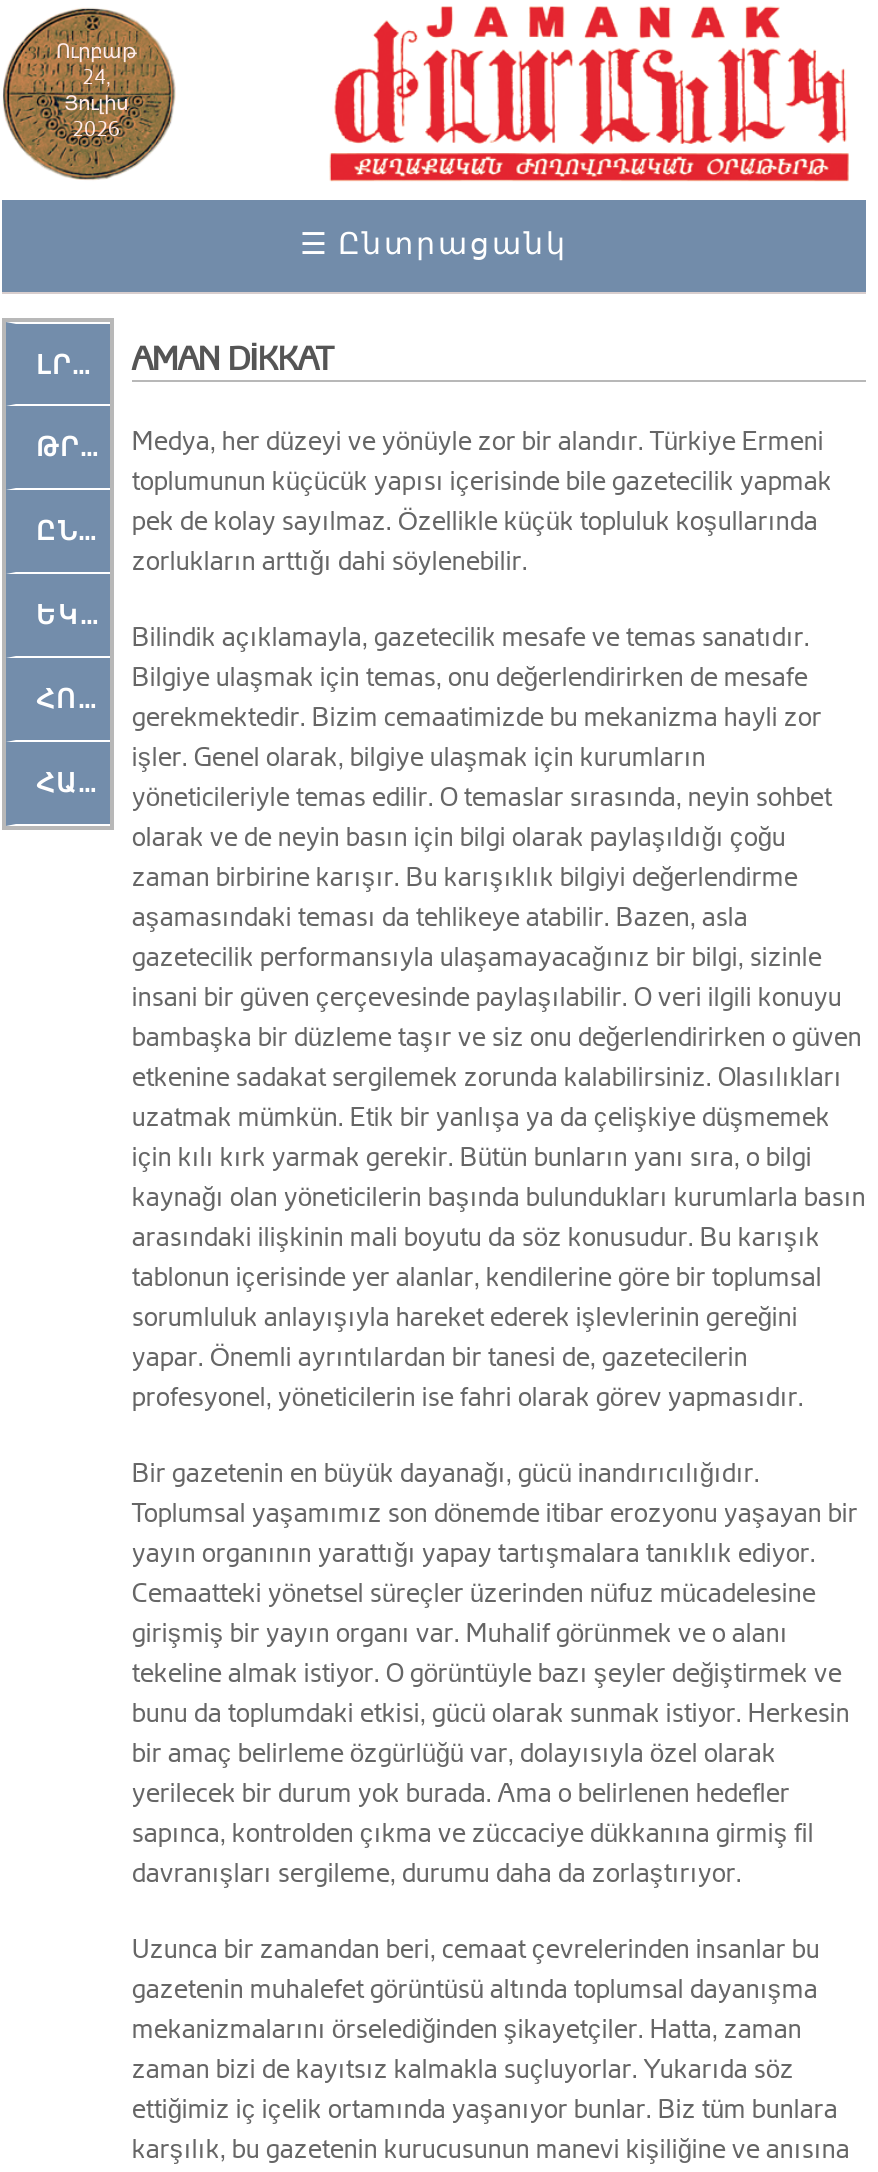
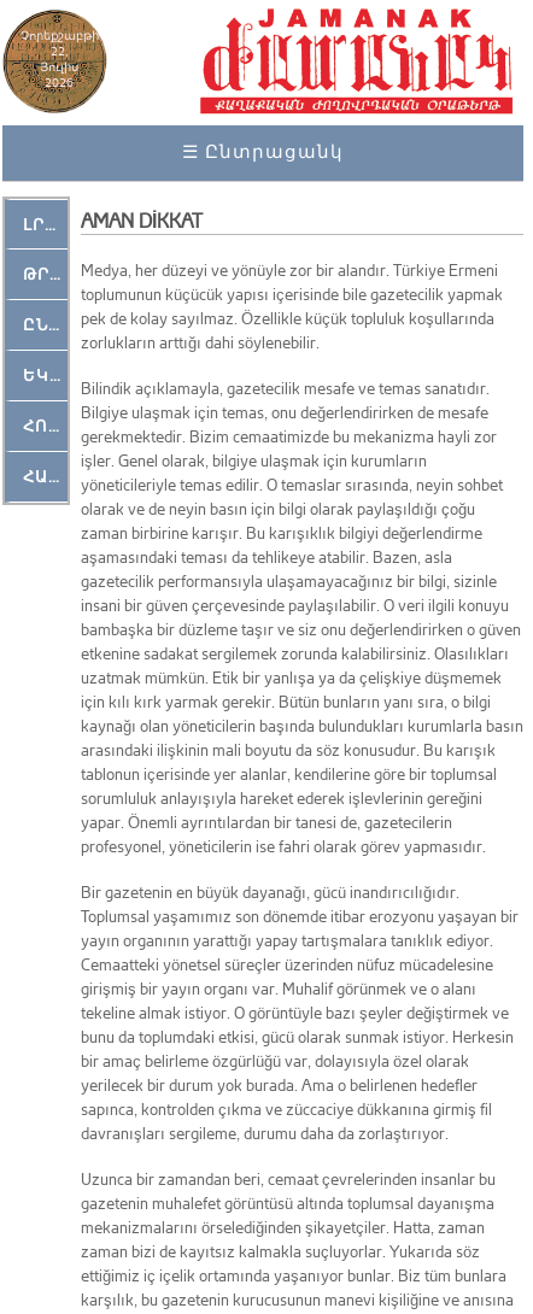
[56,38,136,90] Ուրբաթ | 24, -> [20,28,98,59] Չորեքշաբթի | 22,

